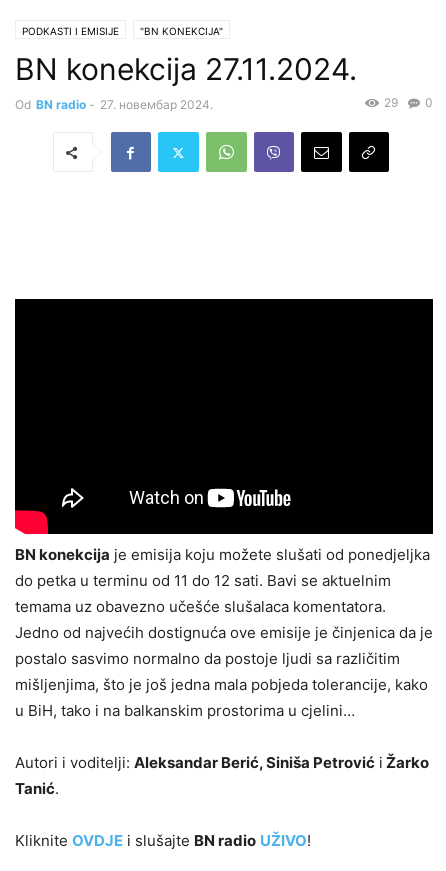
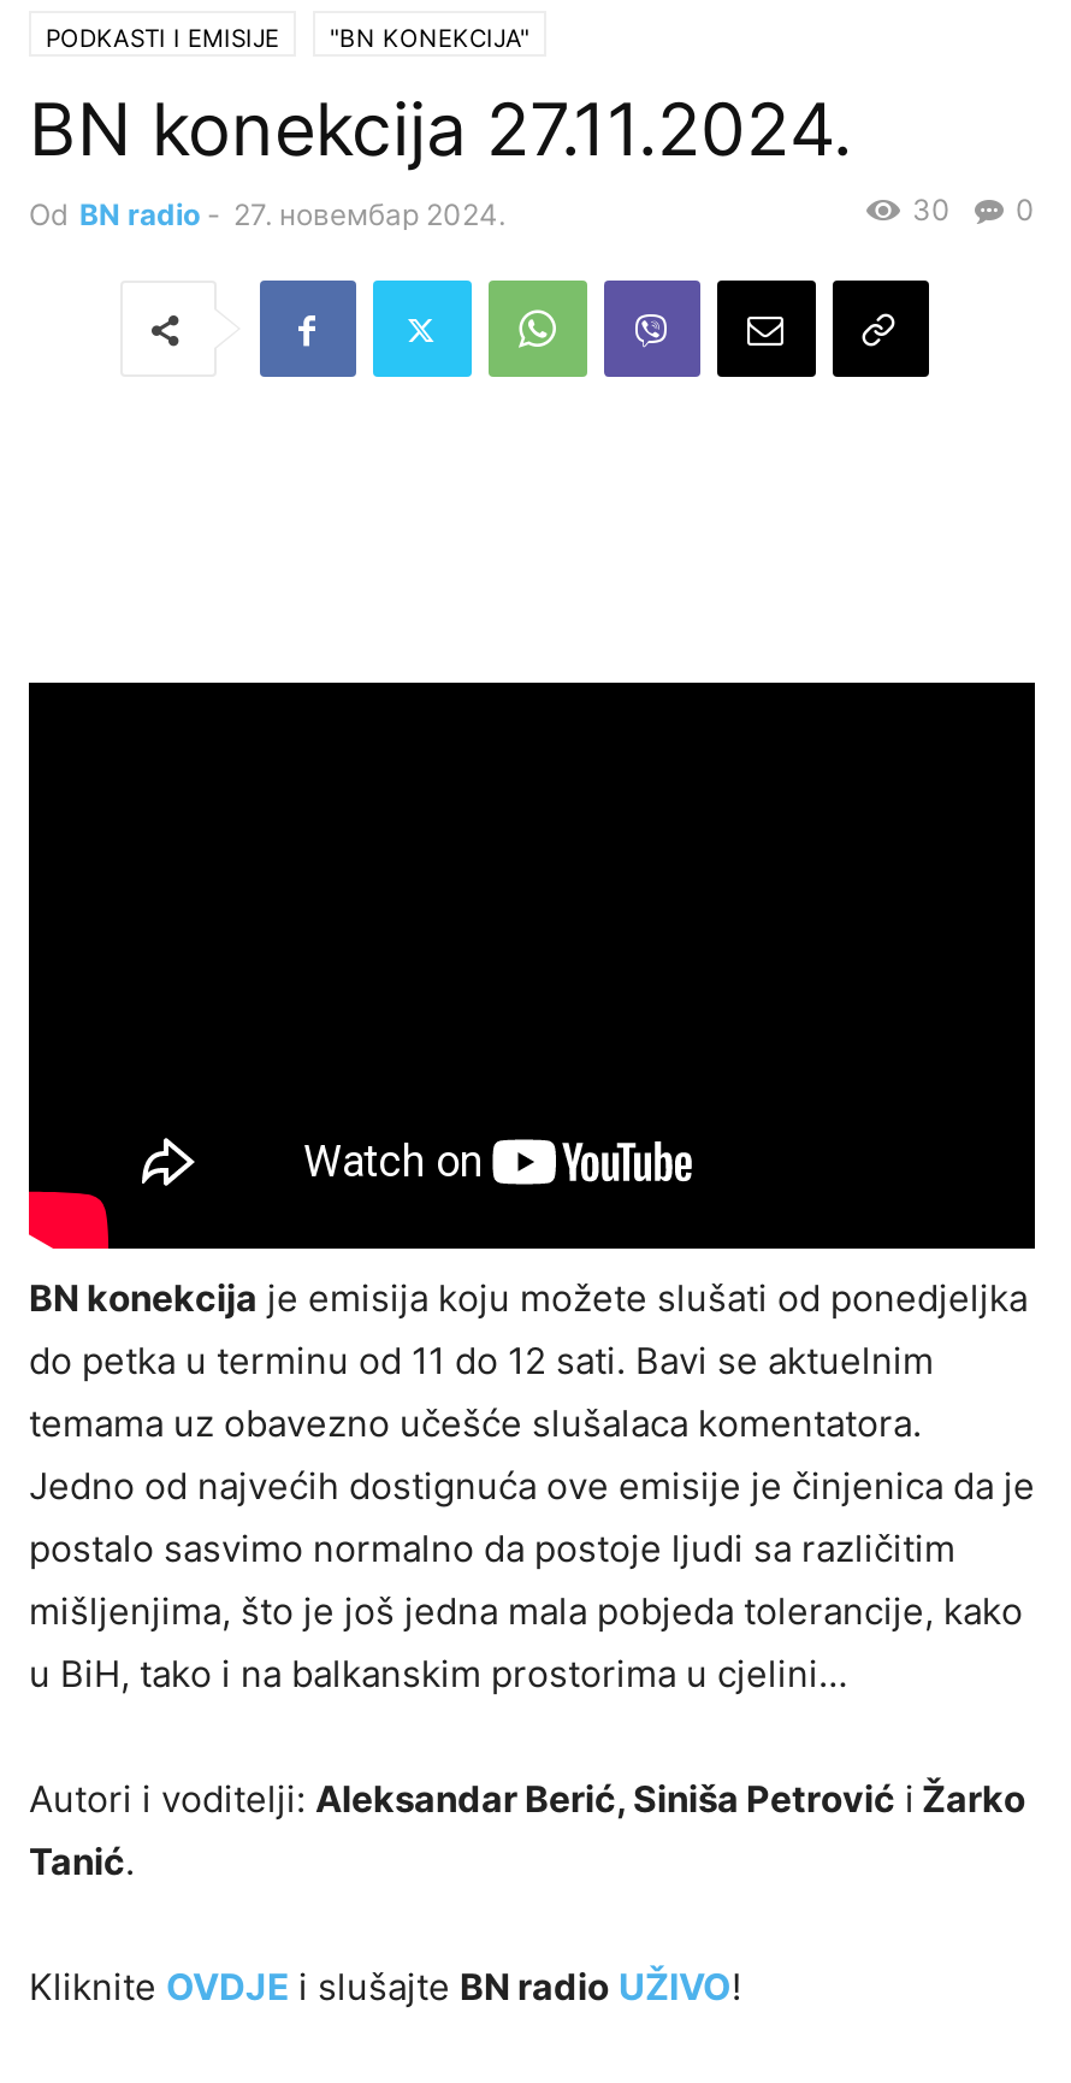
[384,95,433,110] 29 0 -> [912,191,1035,228] 30 0

